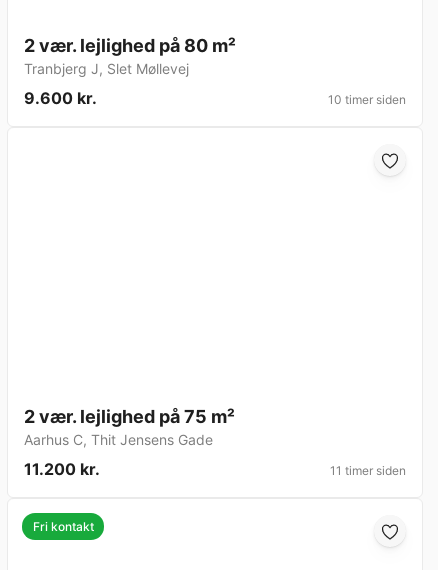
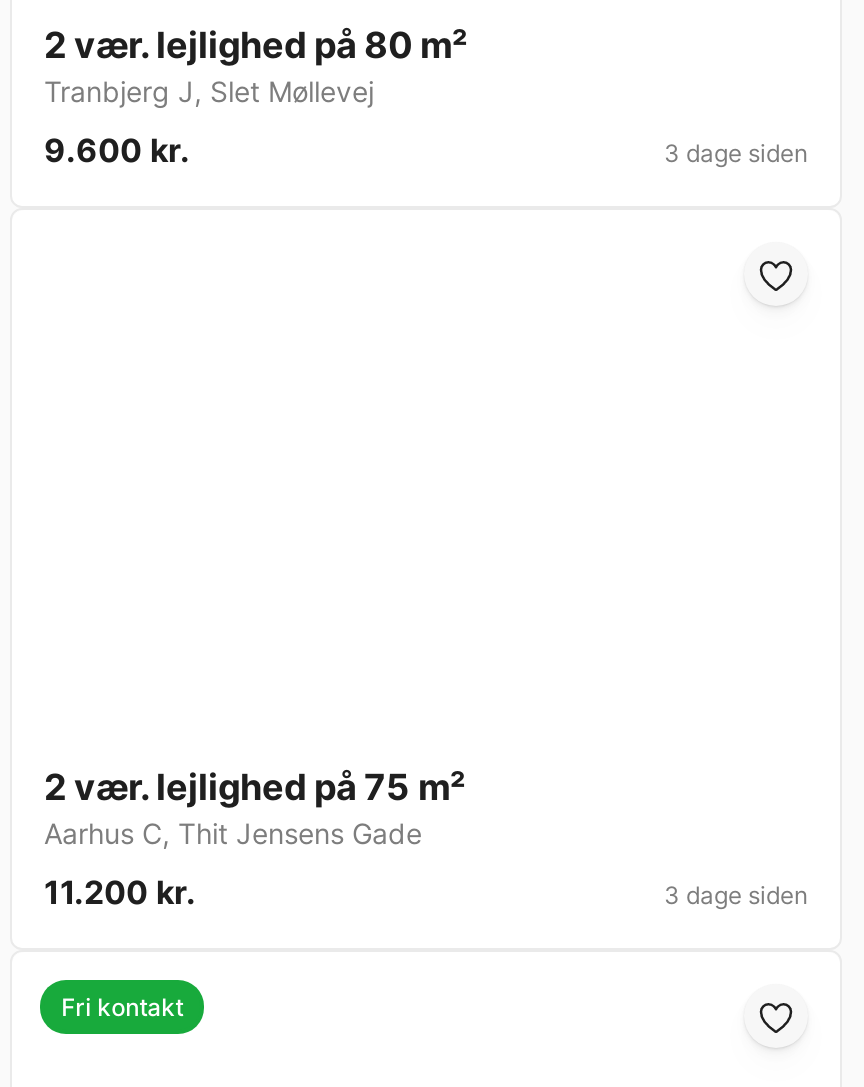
[328,92,406,107] 10 timer siden -> [664,139,808,169] 3 dage siden
[330,463,406,478] 11 timer siden -> [664,881,808,911] 3 dage siden

